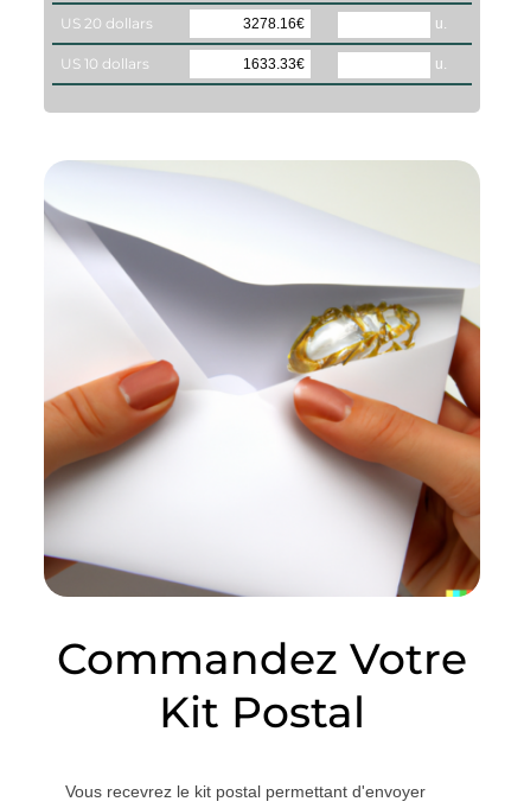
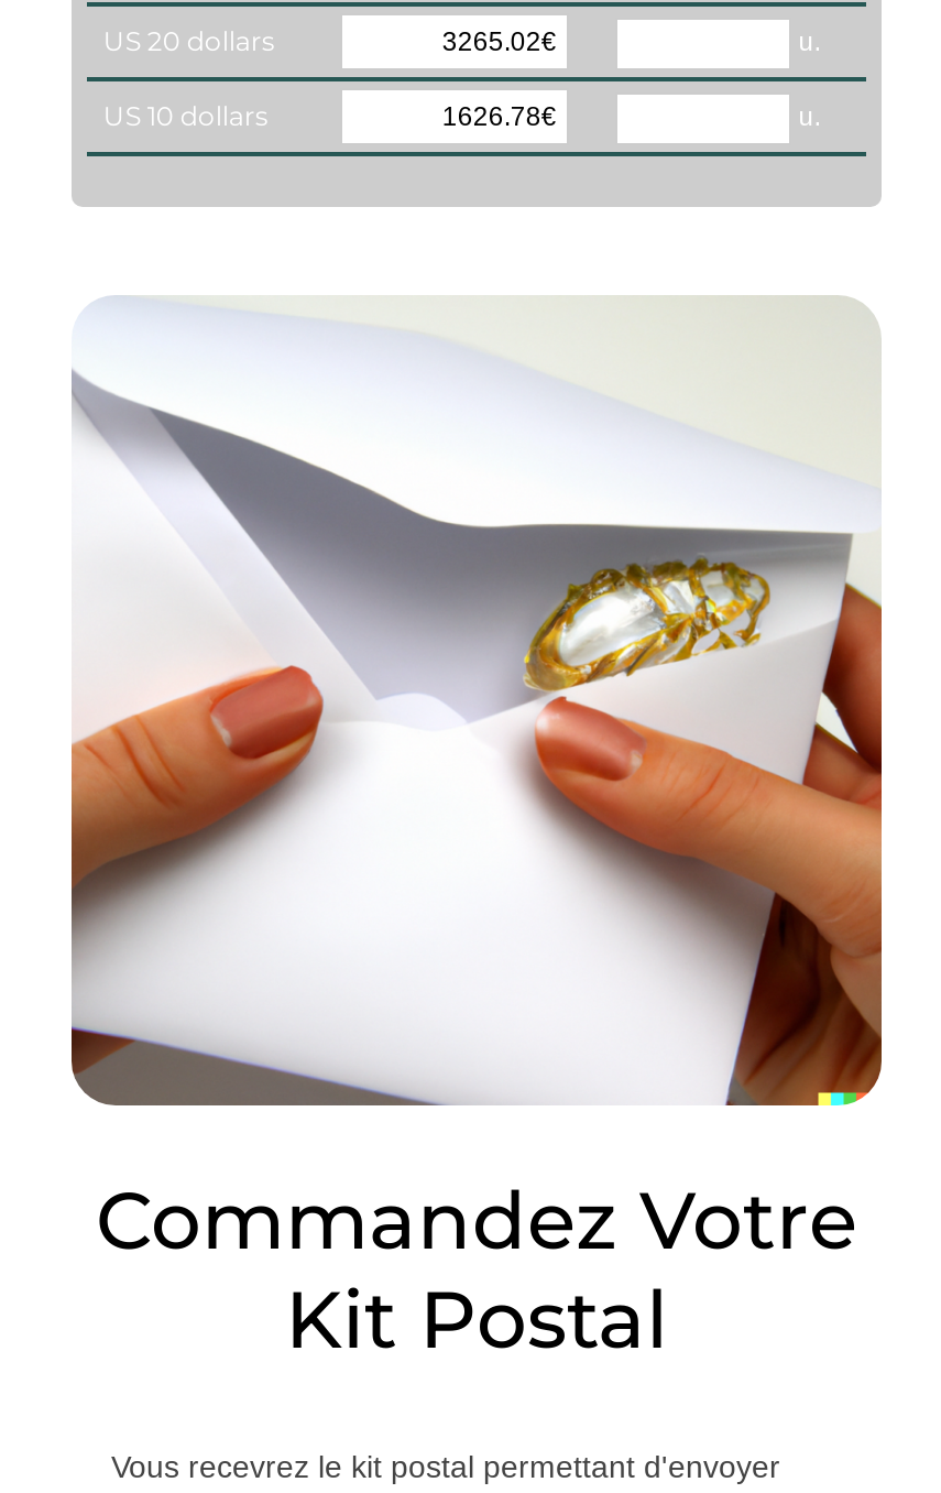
[244,16,305,32] 3278.16€ -> [442,27,557,57] 3265.02€
[244,56,305,72] 1633.33€ -> [442,102,557,132] 1626.78€

